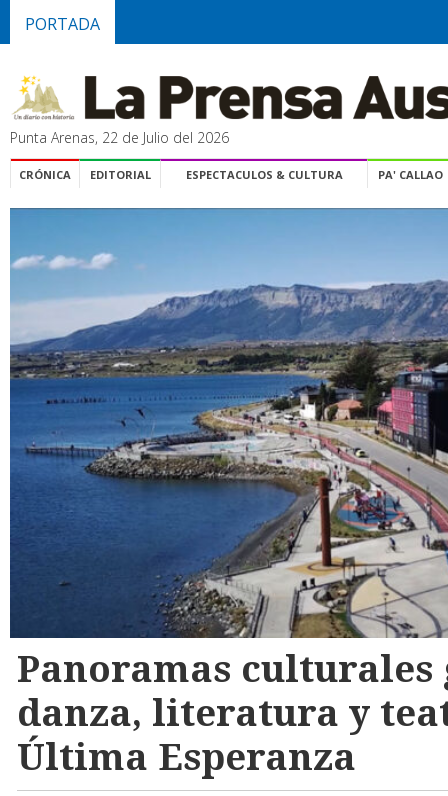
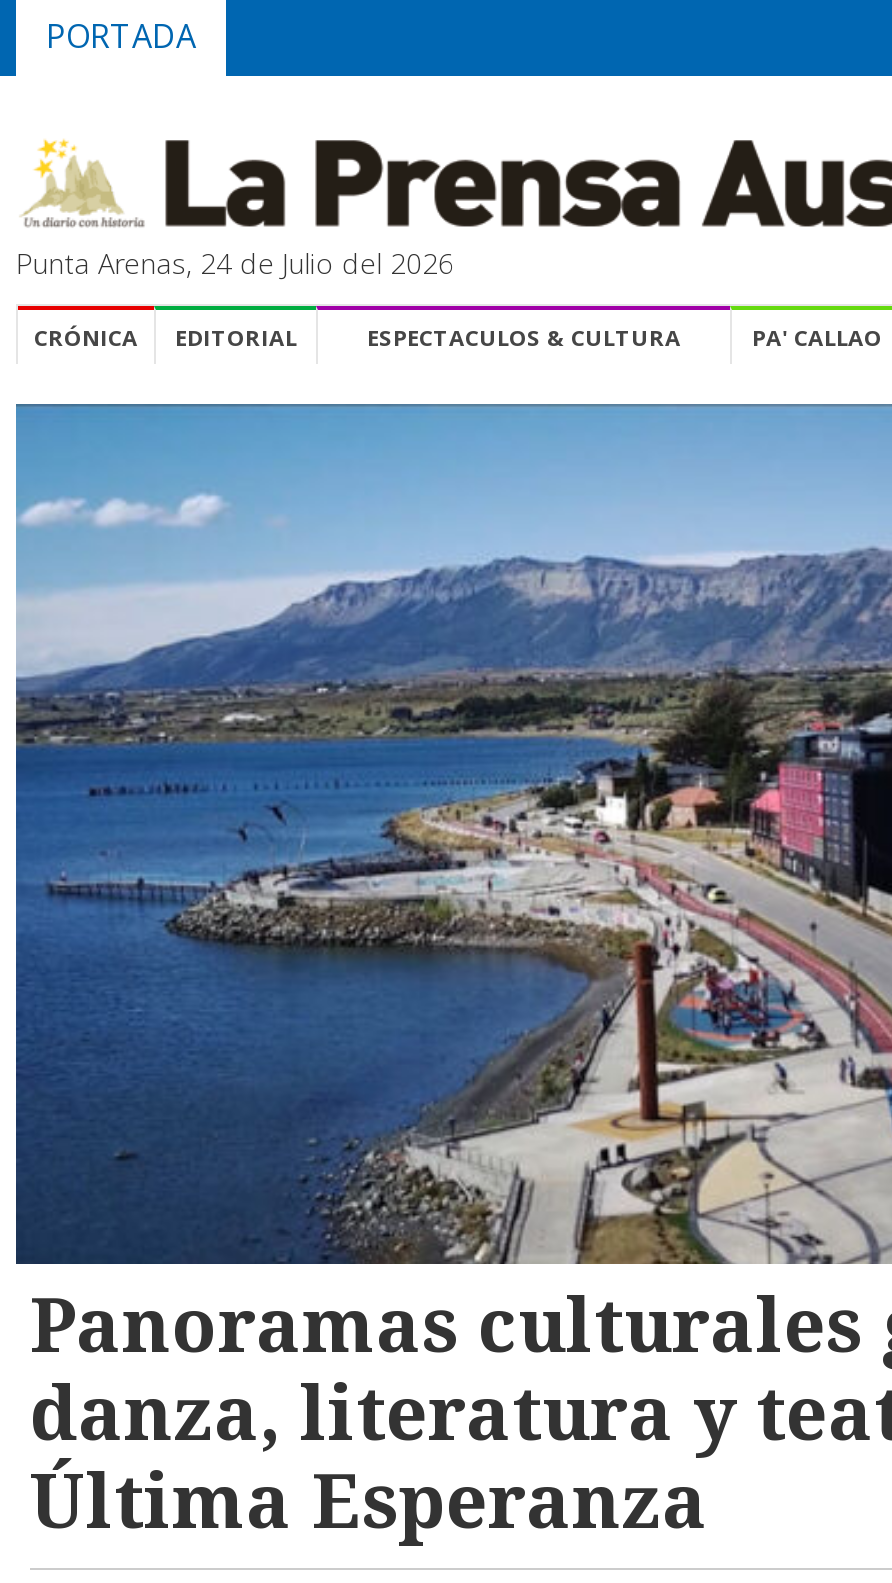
[10,128,229,147] Punta Arenas, 22 de Julio del 2026 -> [16,244,454,282] Punta Arenas, 24 de Julio del 2026

